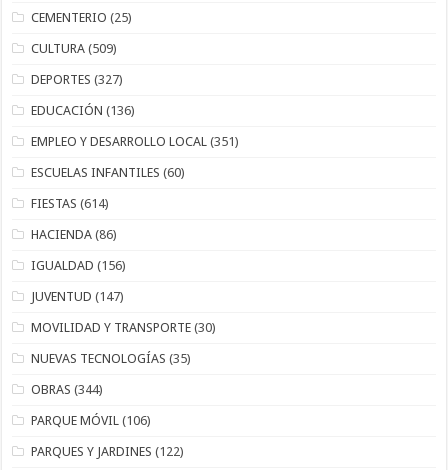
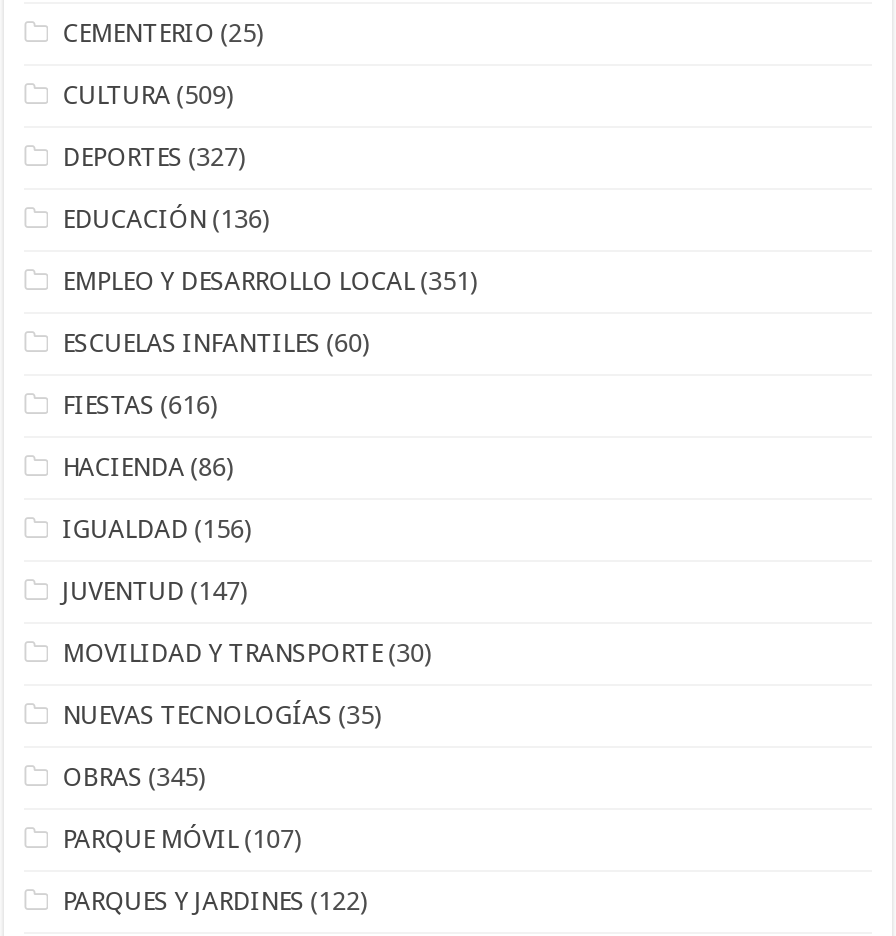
[31,195,109,210] FIESTAS (614) -> [62,389,218,419] FIESTAS (616)
[31,381,103,396] OBRAS (344) -> [62,761,206,791] OBRAS (345)
[31,412,151,427] PARQUE MÓVIL (106) -> [62,823,302,853] PARQUE MÓVIL (107)

